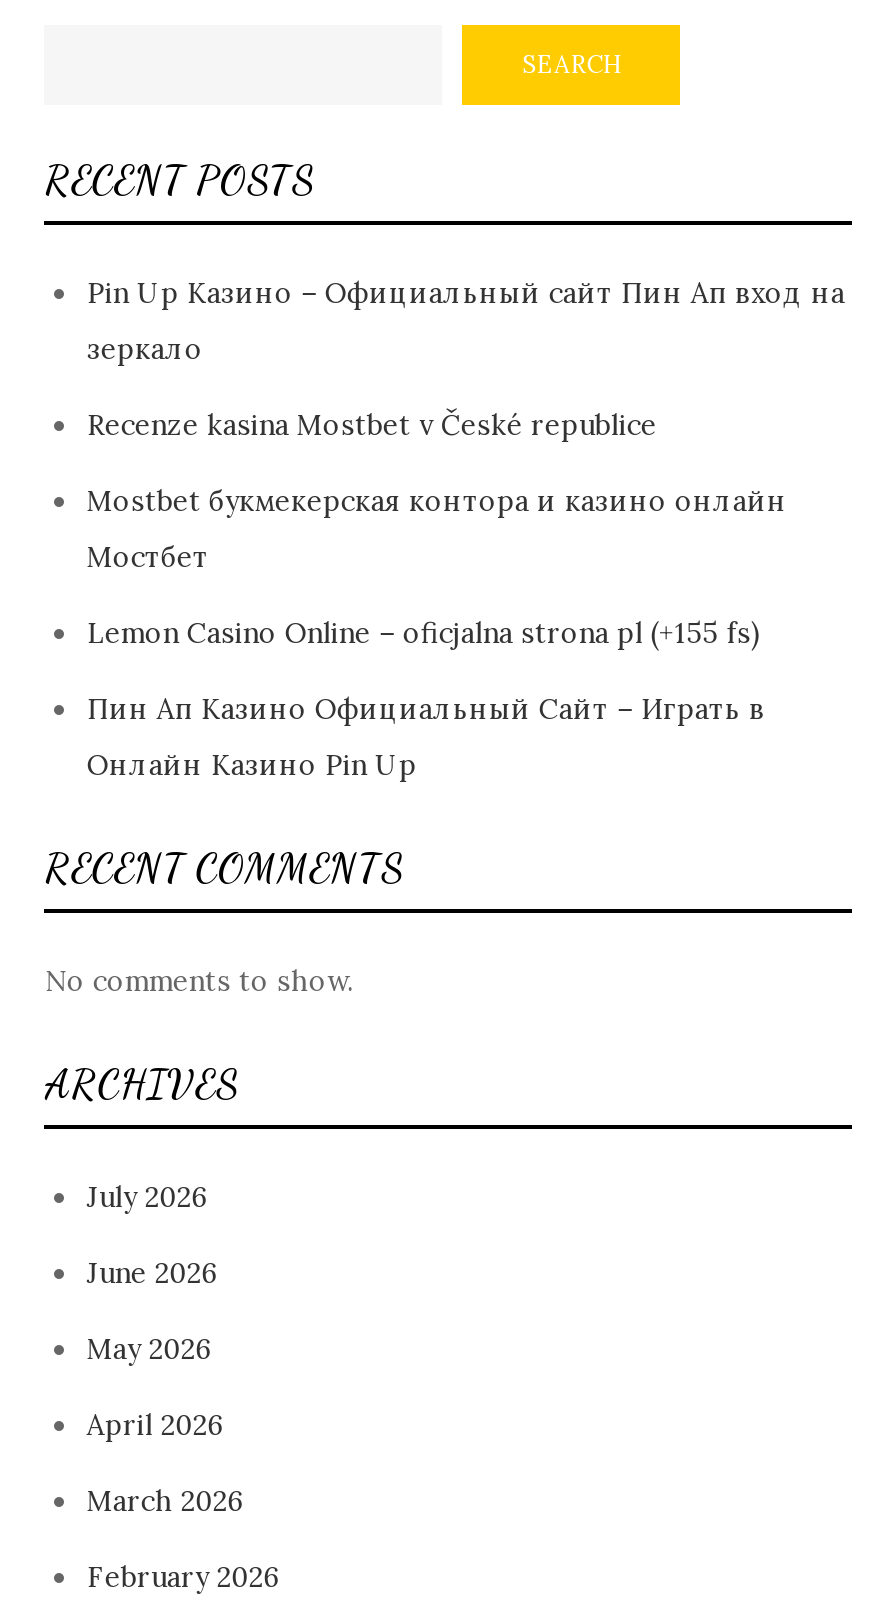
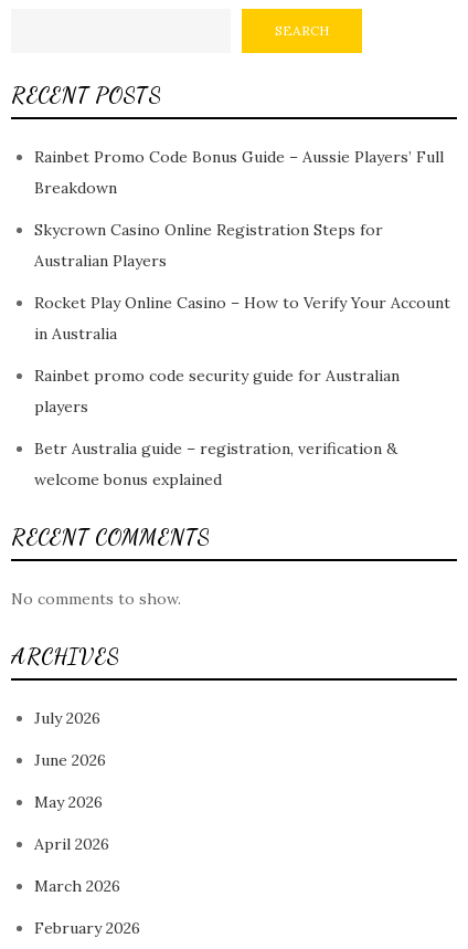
[87,275,845,783] Pin Up Казино – Официальный сайт Пин Ап вход на | зеркало | Recenze kasina Mostbet v České republice | Mostbet букмекерская контора и казино онлайн | Мостбет | Lemon Casino Online – oficjalna strona pl (+155 fs) | Пин Ап Казино Официальный Сайт – Играть в | Онлайн Казино Pin Up -> [35,147,451,490] Rainbet Promo Code Bonus Guide – Aussie Players’ Full | Breakdown | Skycrown Casino Online Registration Steps for | Australian Players | Rocket Play Online Casino – How to Verify Your Account | in Australia | Rainbet promo code security guide for Australian | players | Betr Australia guide – registration, verification & | welcome bonus explained

